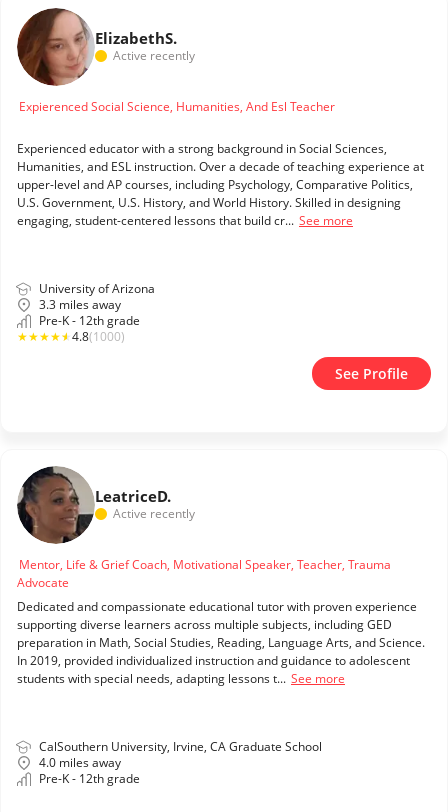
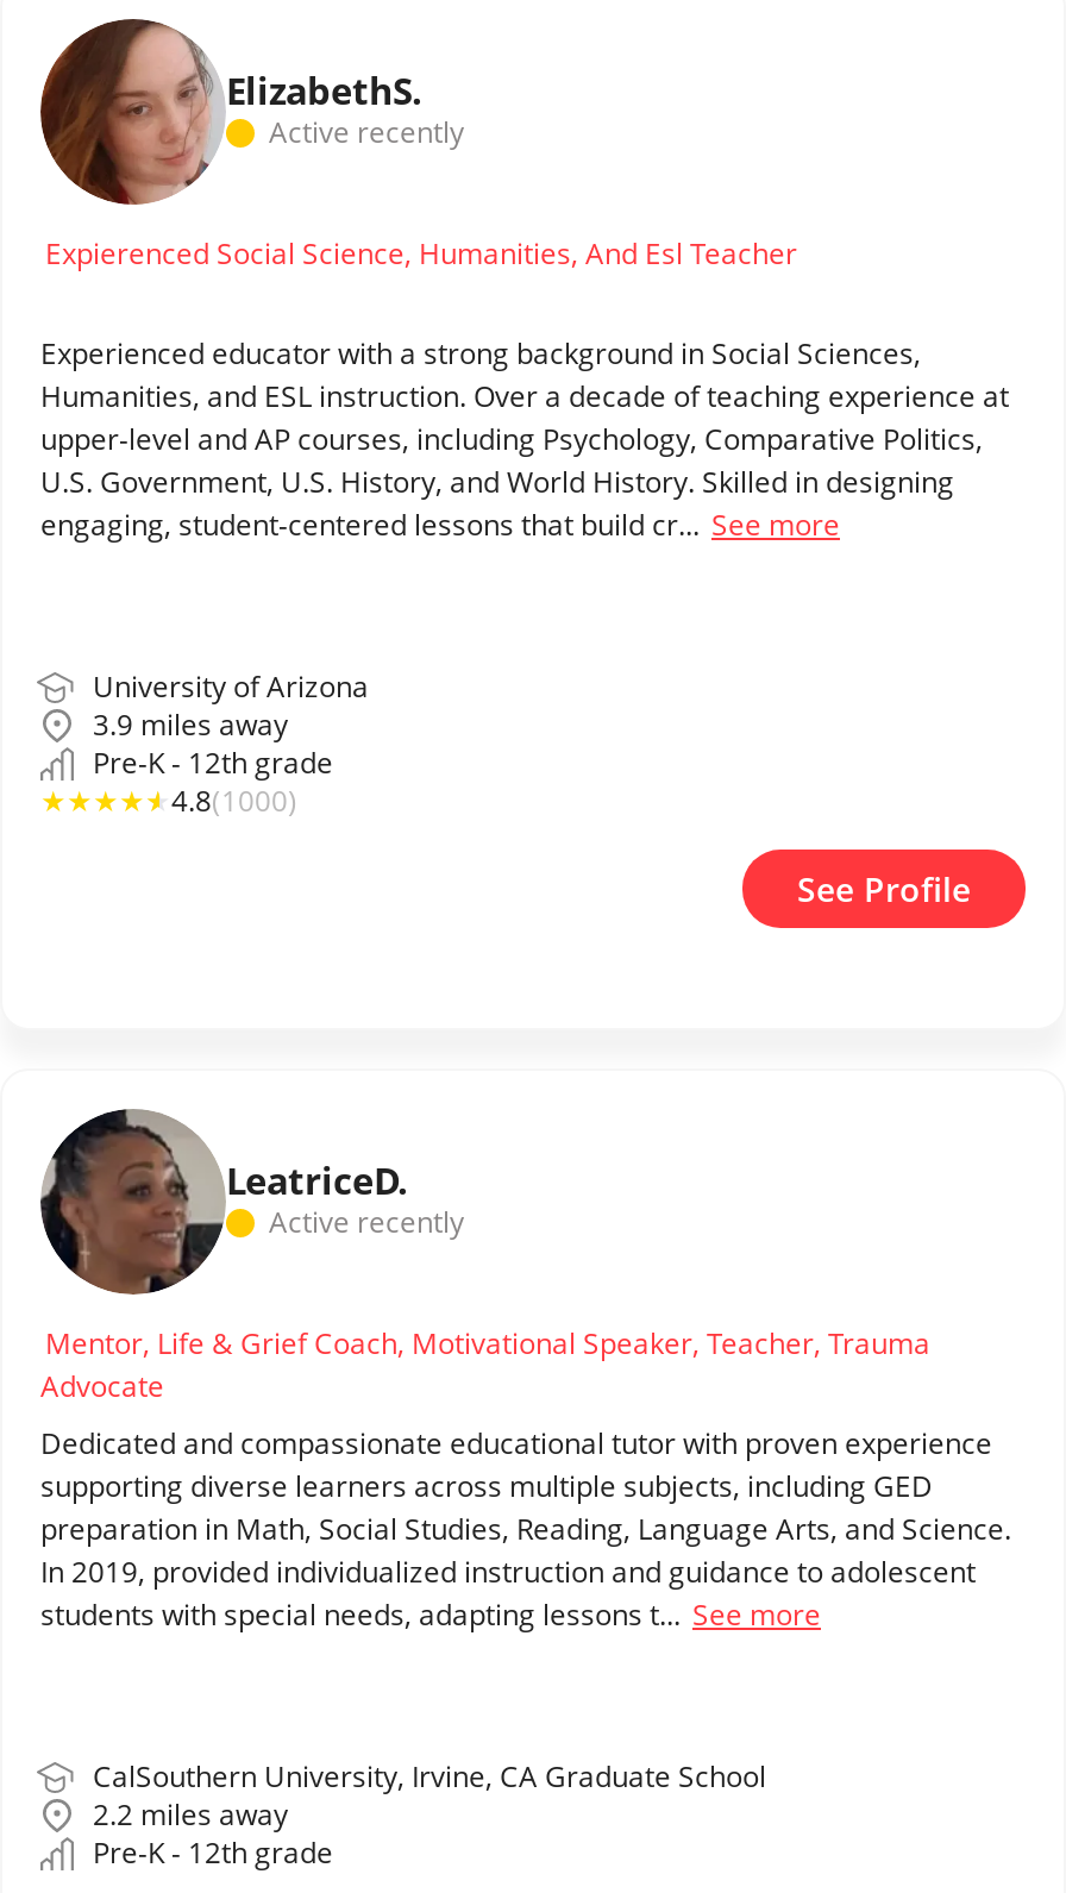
[39,296,121,313] 3.3 miles away -> [93,704,288,745] 3.9 miles away
[39,754,121,771] 4.0 miles away -> [93,1794,288,1835] 2.2 miles away

